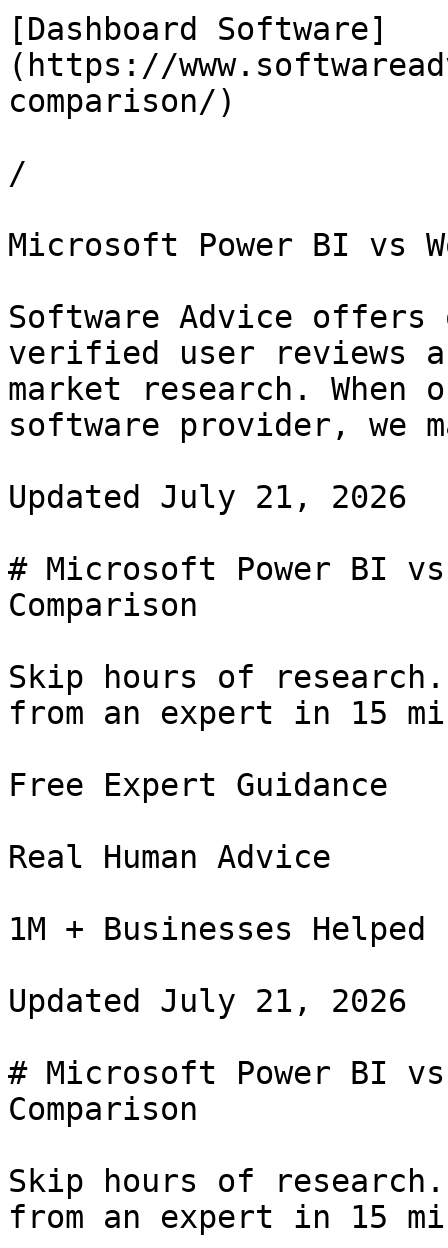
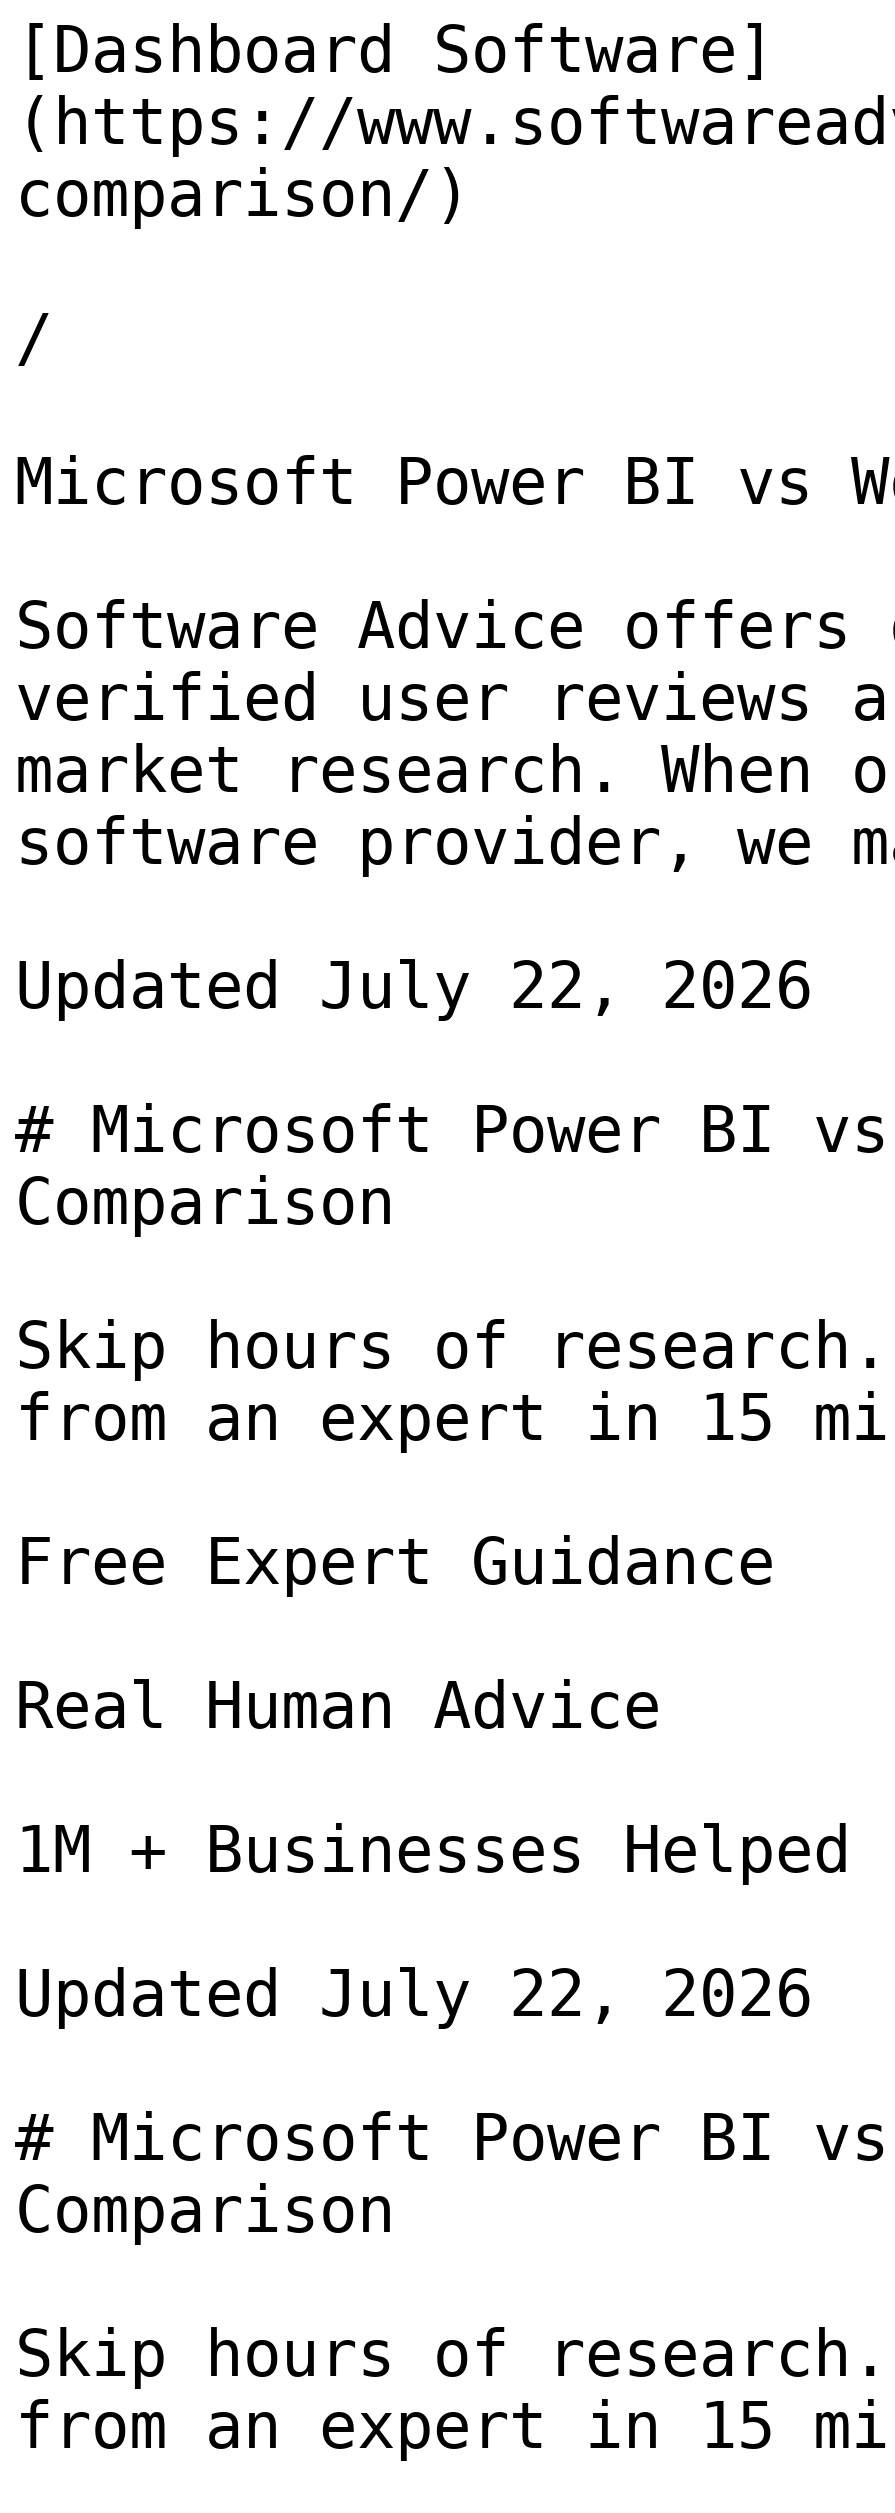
[8,479,407,515] Updated July 21, 2026 -> [15,950,813,1022] Updated July 22, 2026
[8,983,407,1019] Updated July 21, 2026 -> [15,1958,813,2030] Updated July 22, 2026

